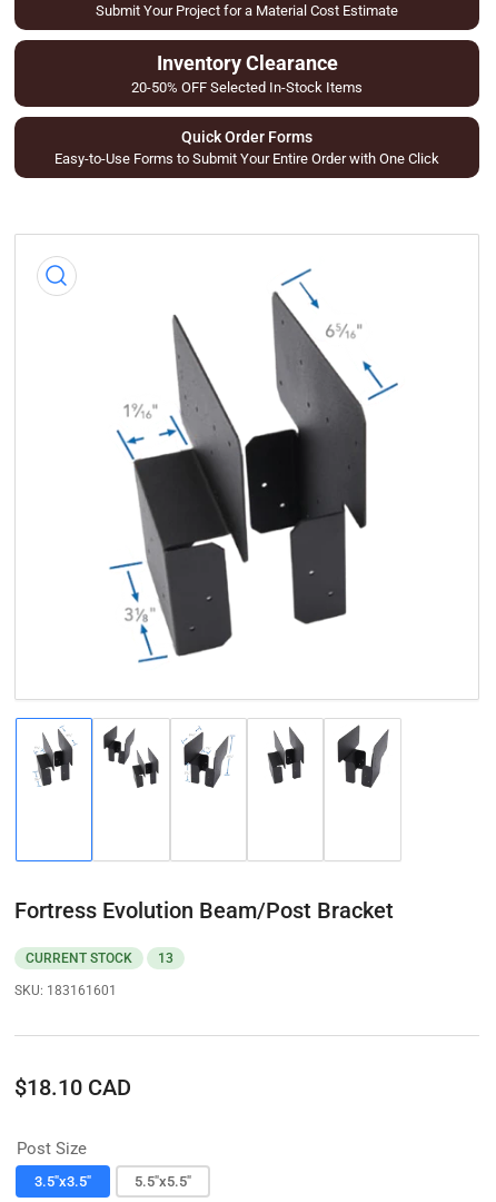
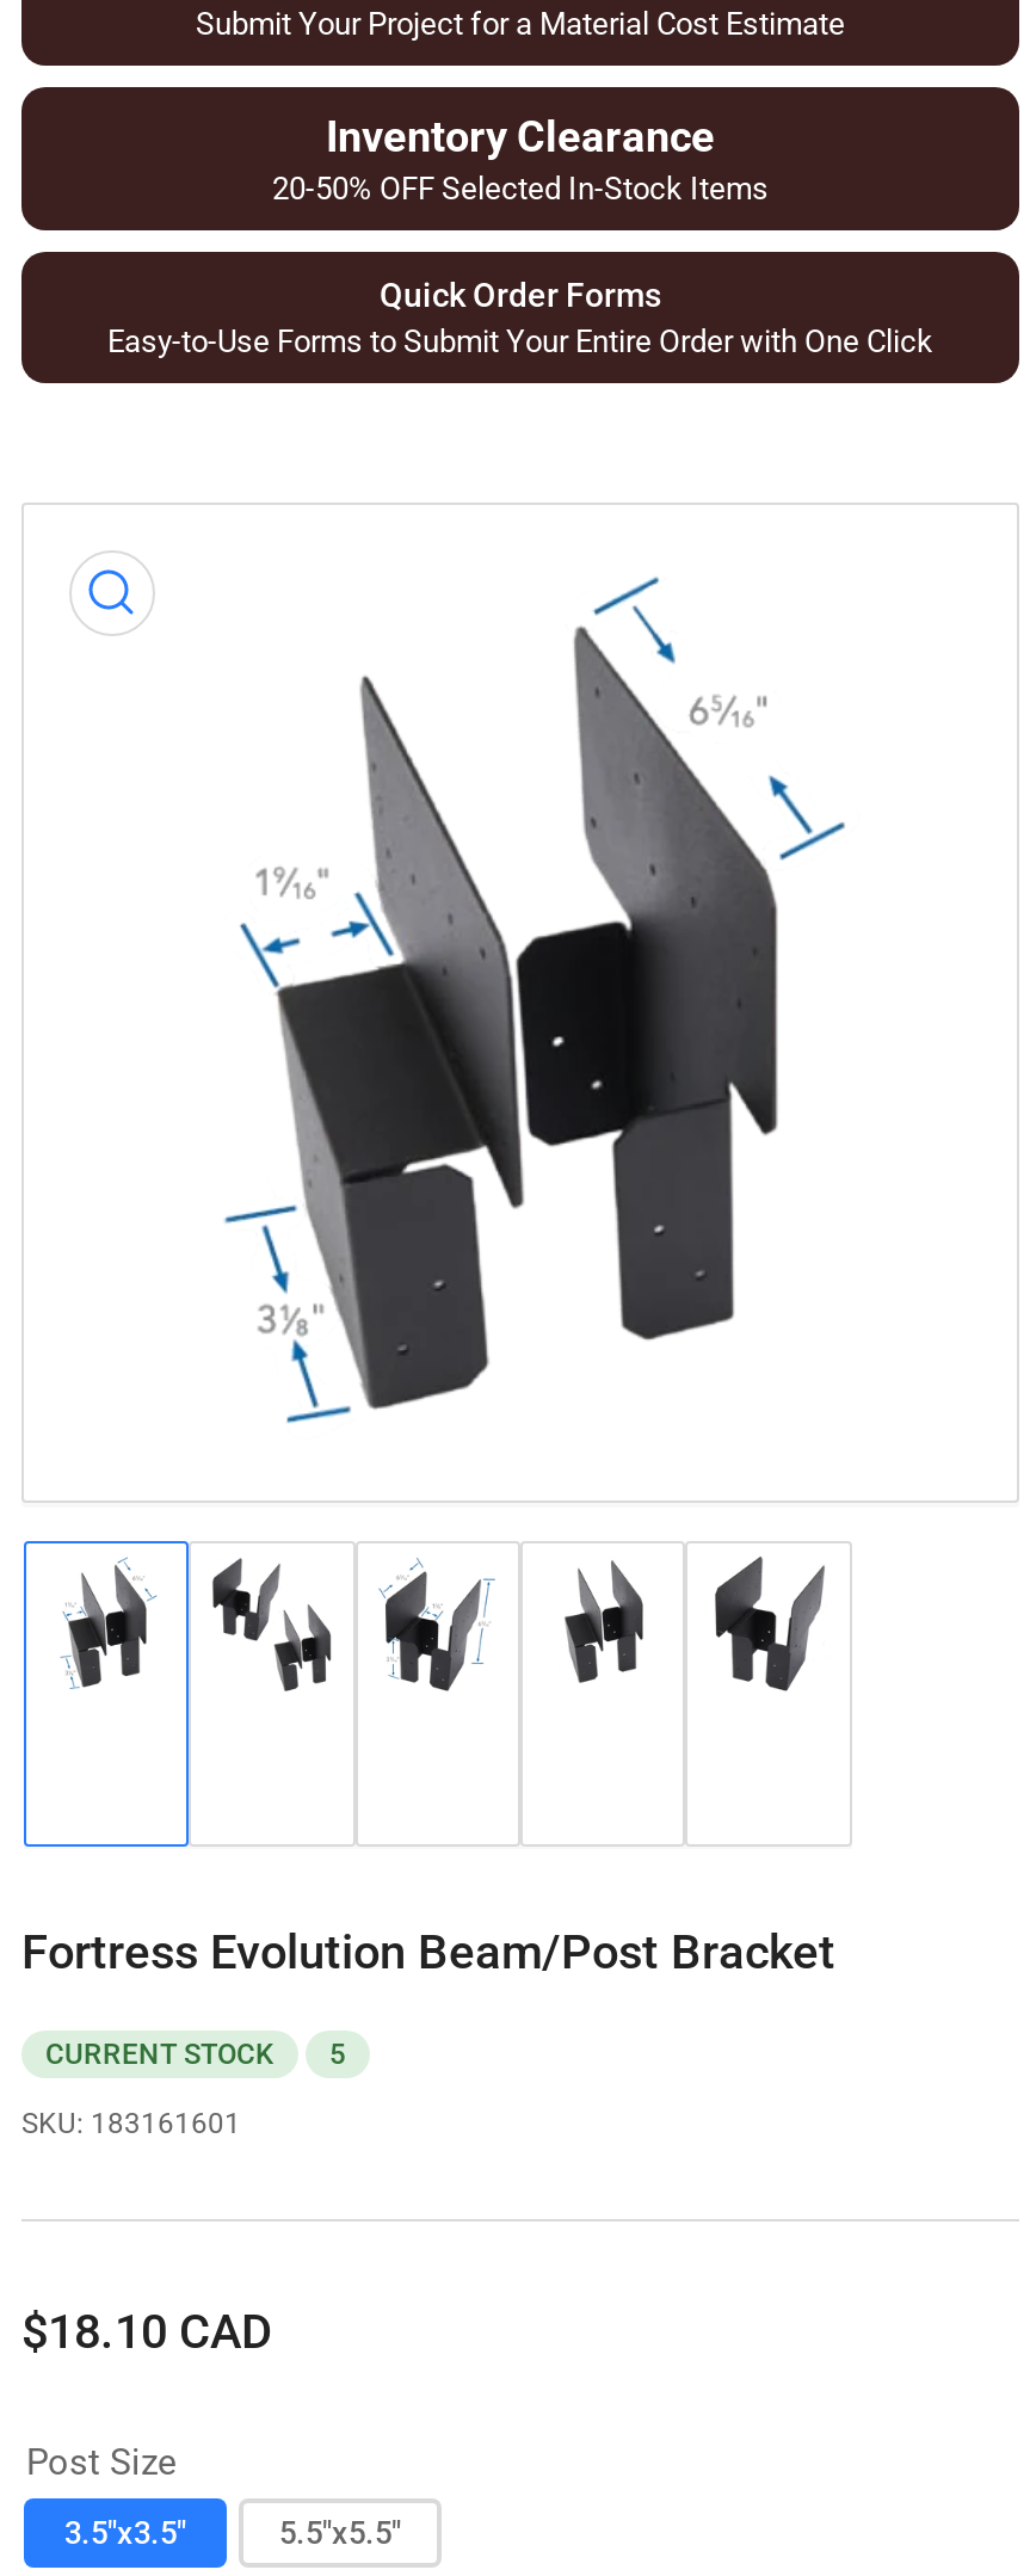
[26,950,173,966] CURRENT STOCK 13 -> [45,2038,346,2072] CURRENT STOCK 5

